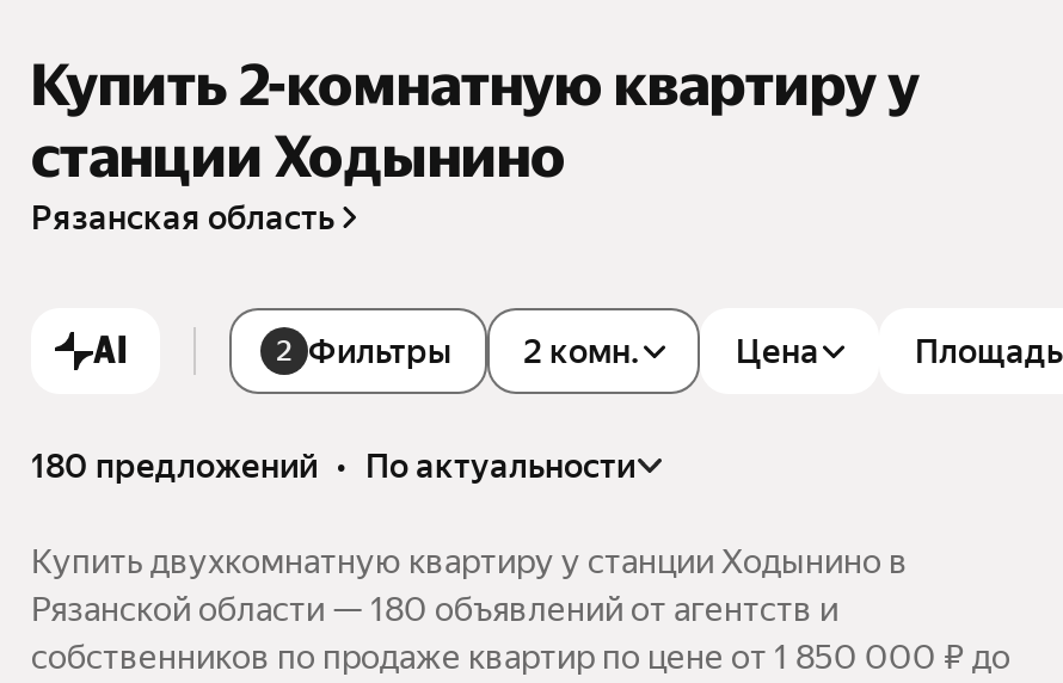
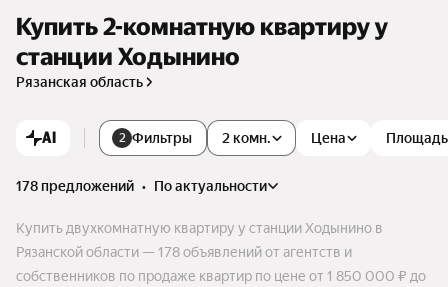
[31,446,635,484] 180 предложений • по актуальности -> [16,178,267,194] 178 предложений • по актуальности
[31,589,838,628] Рязанской области — 180 объявлений от агентств и -> [16,244,352,260] Рязанской области — 178 объявлений от агентств и

